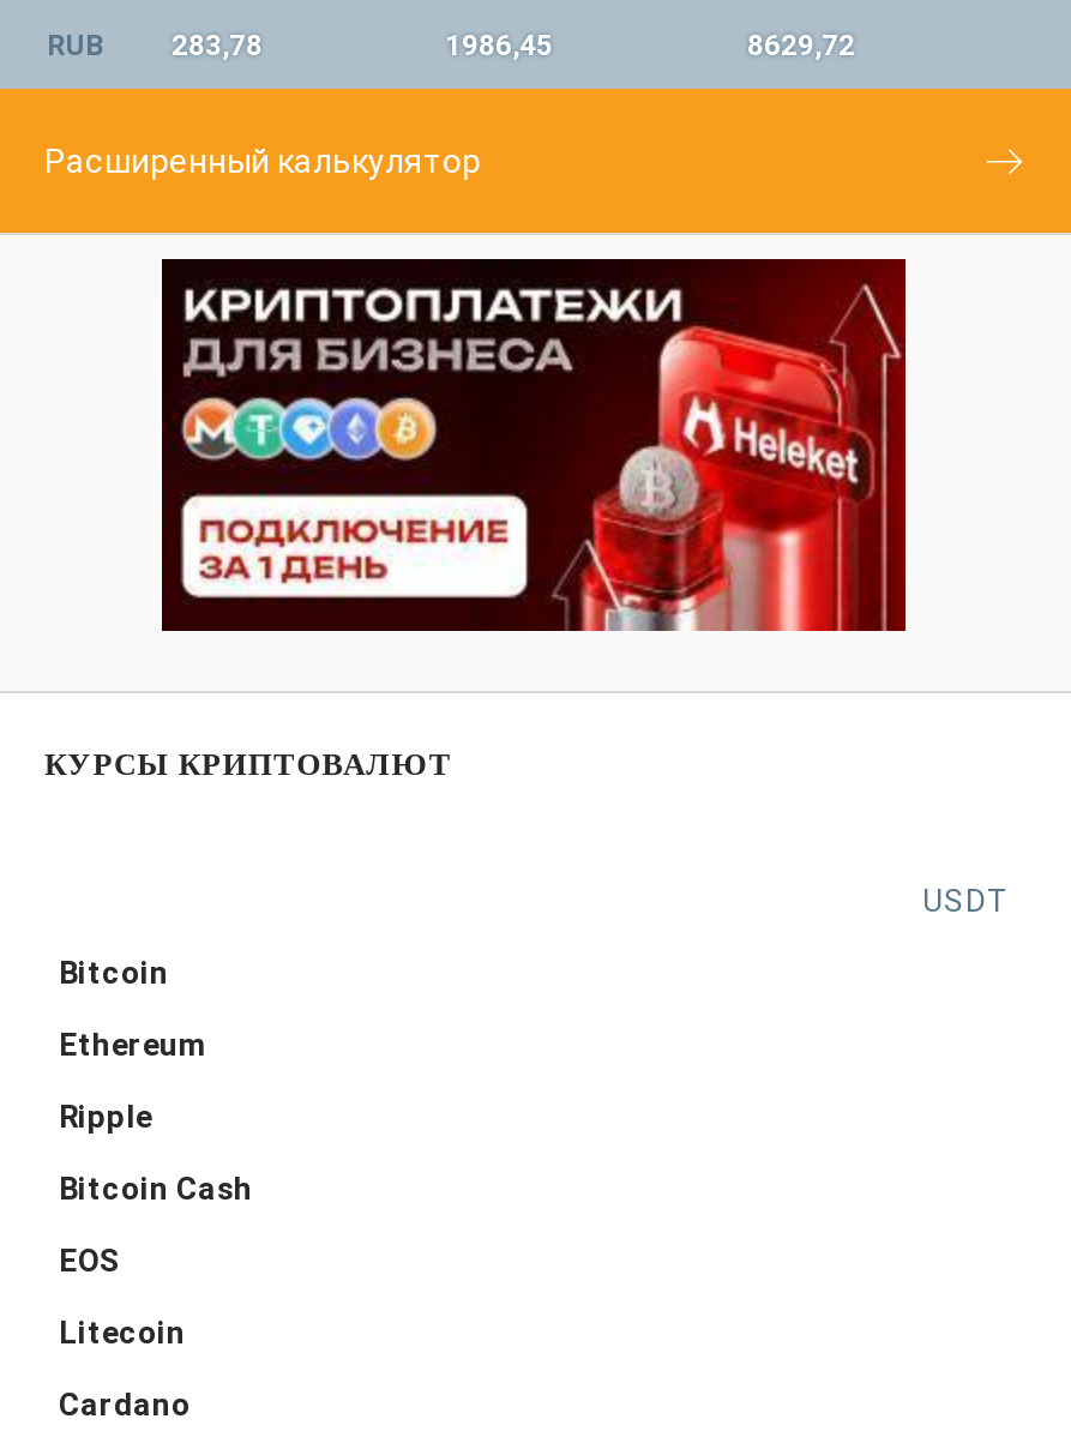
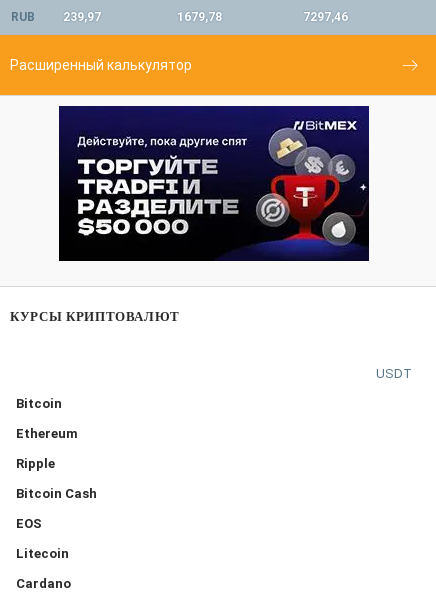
[47,28,263,61] RUB 283,78 -> [11,9,101,23] RUB 239,97
[445,28,553,61] 1986,45 -> [177,9,222,23] 1679,78
[747,28,855,61] 8629,72 -> [303,9,348,23] 7297,46
[162,257,908,633] [image] -> [59,105,370,262] [image]

